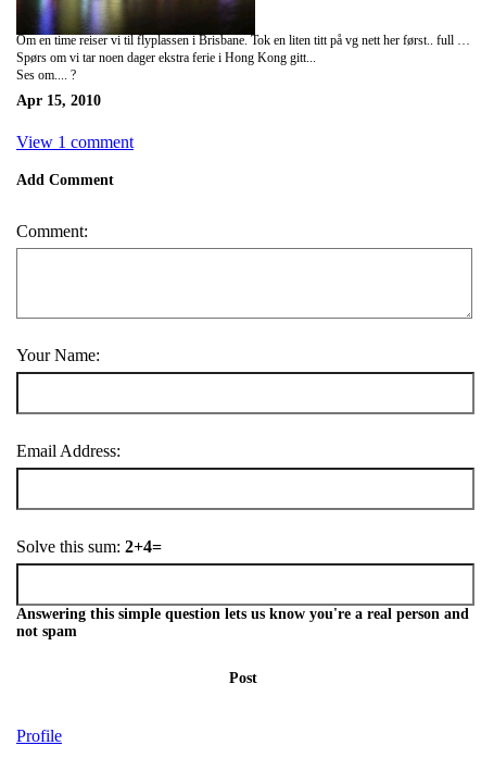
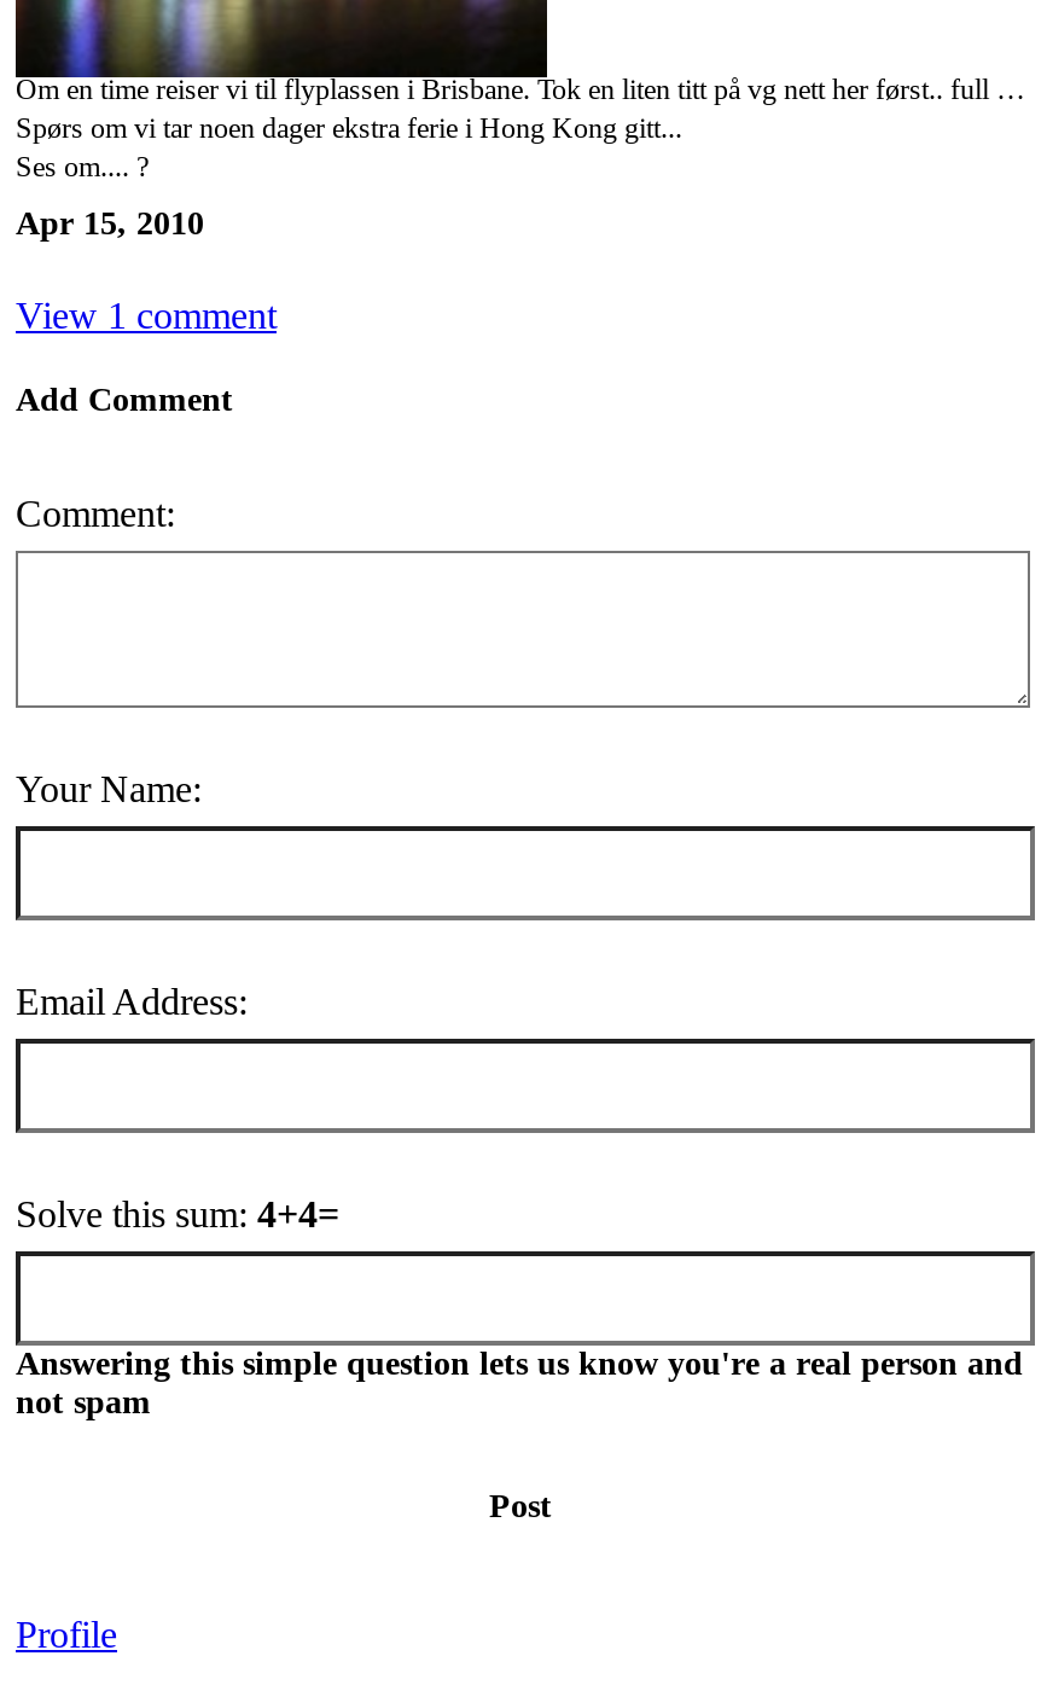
[16,537,162,555] Solve this sum: 2+4= -> [16,1192,339,1233] Solve this sum: 4+4=

